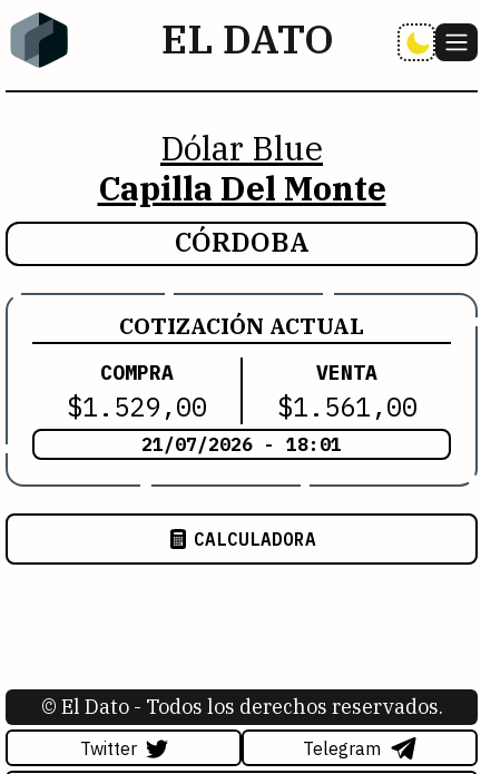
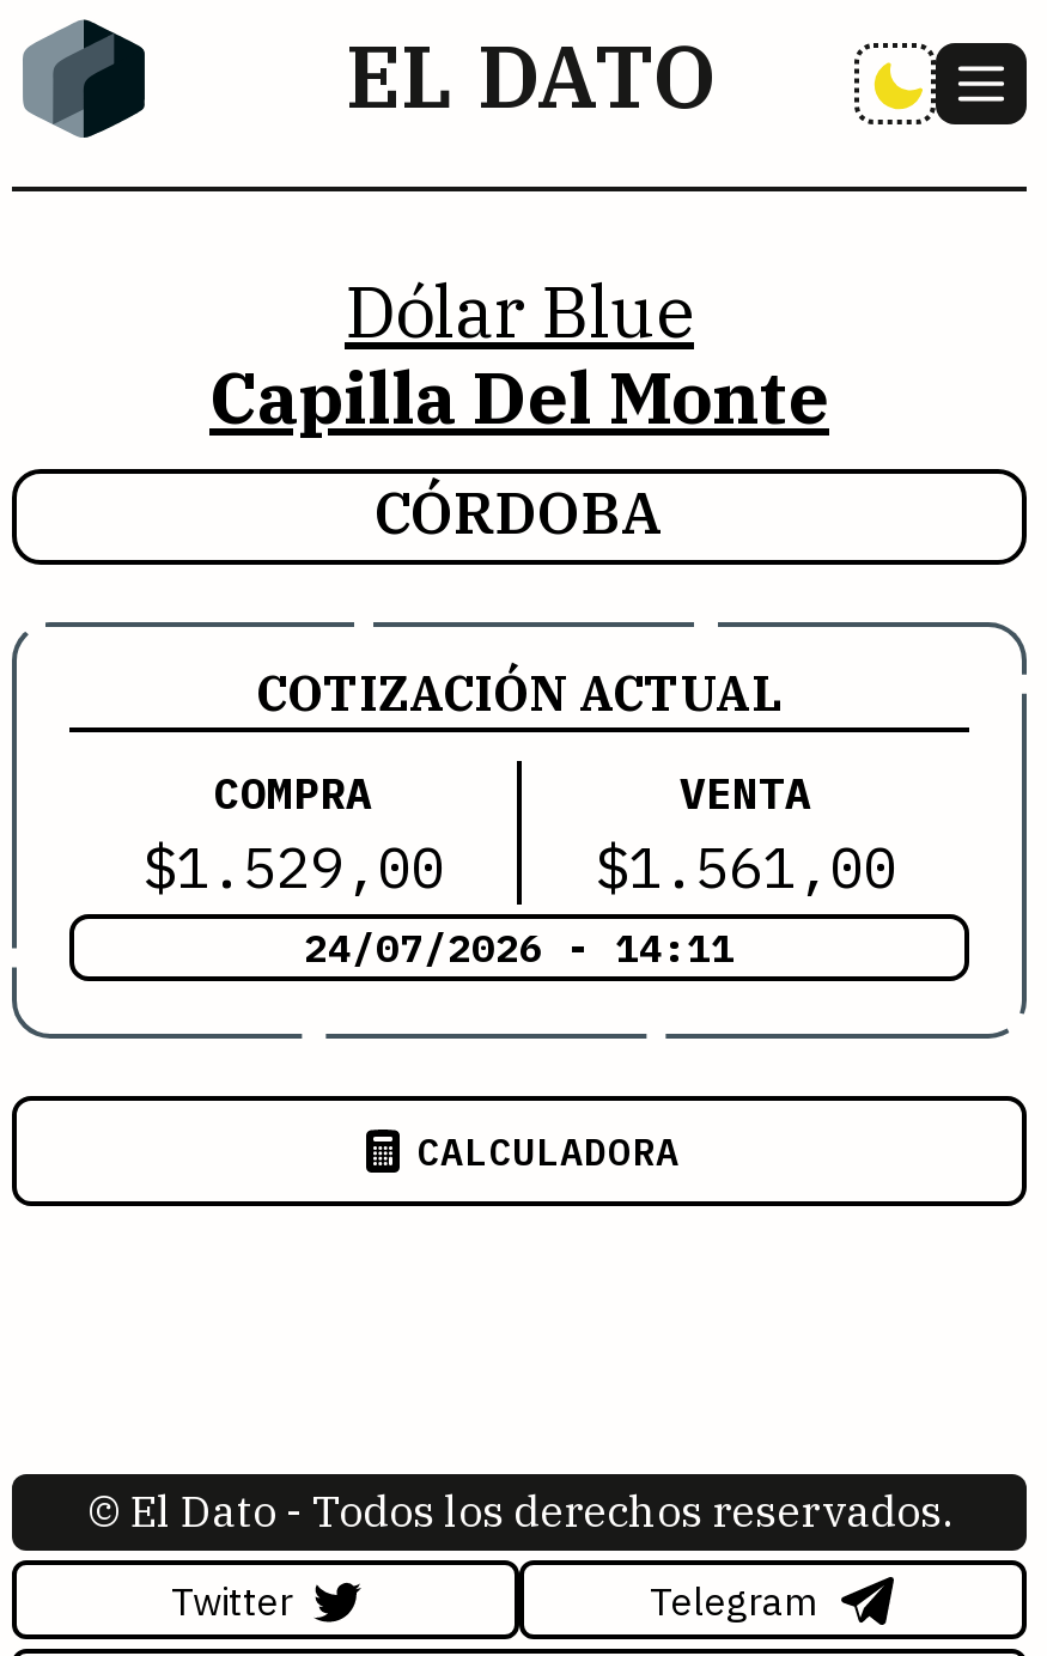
[141,433,342,455] 21/07/2026 - 18:01 -> [304,924,735,972] 24/07/2026 - 14:11

